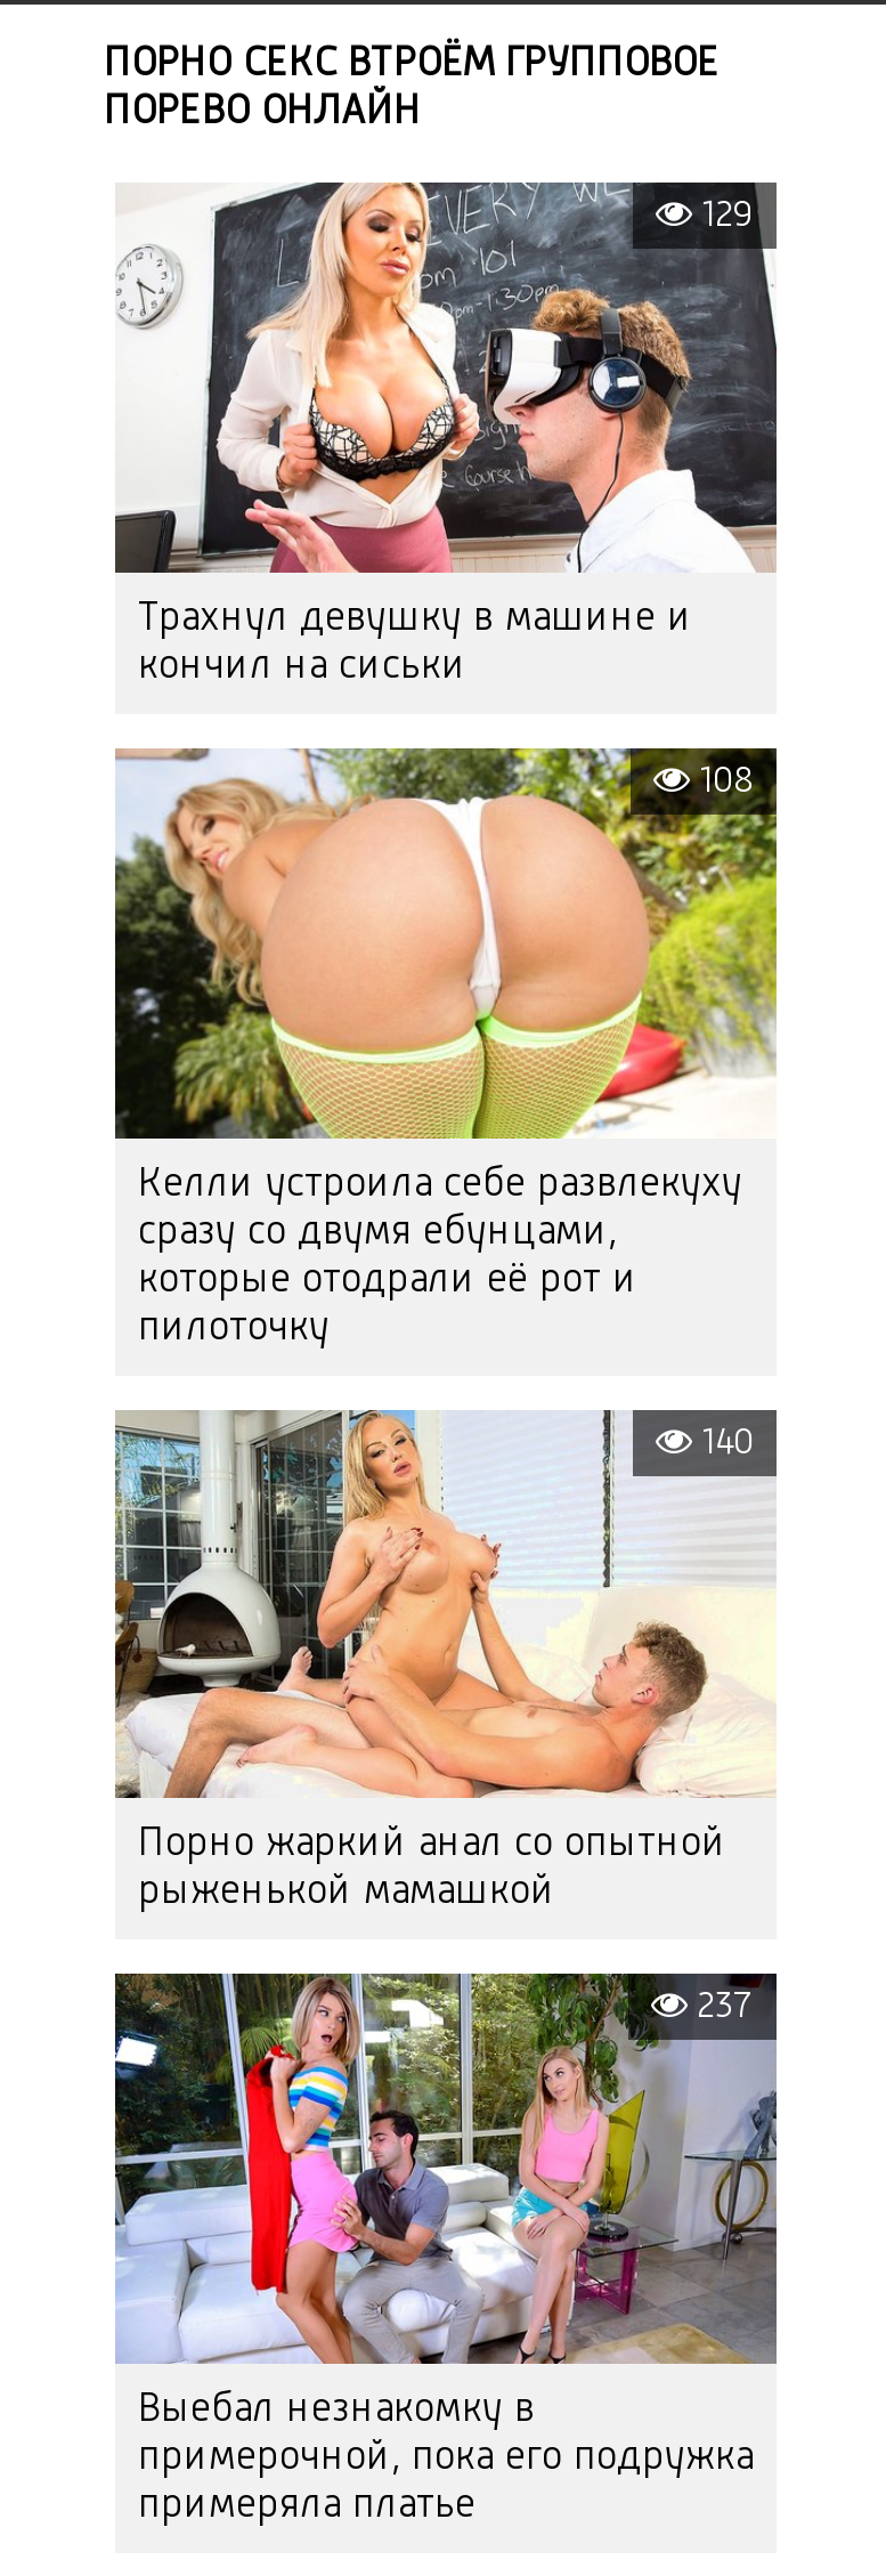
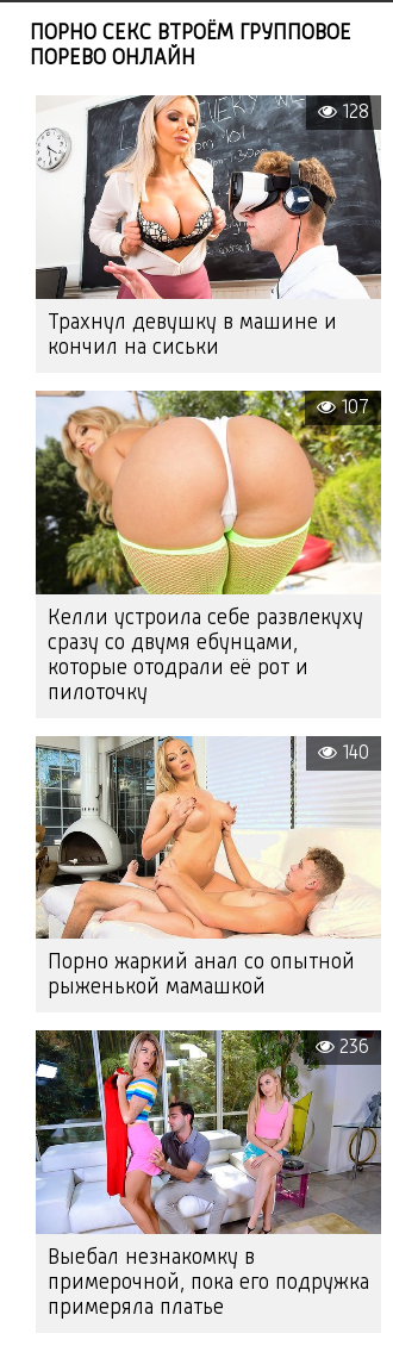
[692,199,754,235] 129 -> [337,104,369,123] 128
[690,764,754,800] 108 -> [336,399,369,418] 107
[688,1990,754,2027] 237 -> [335,1039,369,1058] 236

